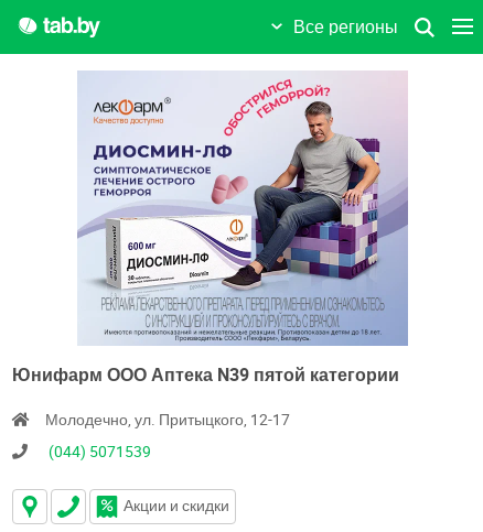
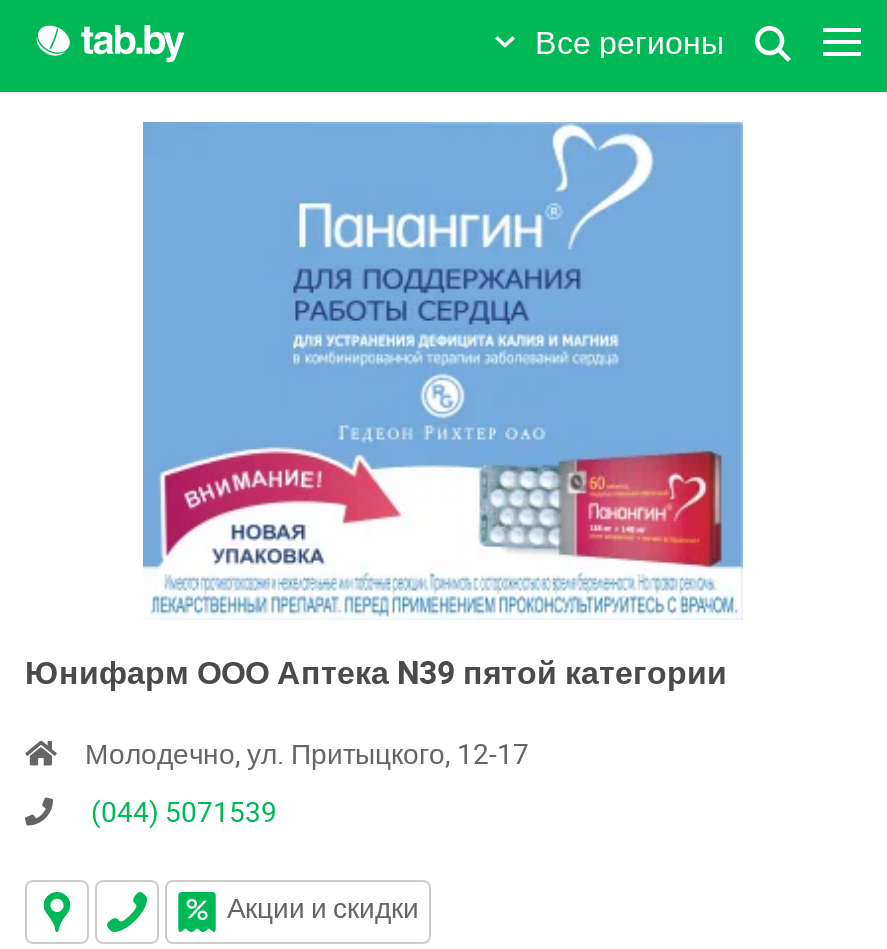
[77,74,408,346] [image] -> [143,122,743,616] [image]

